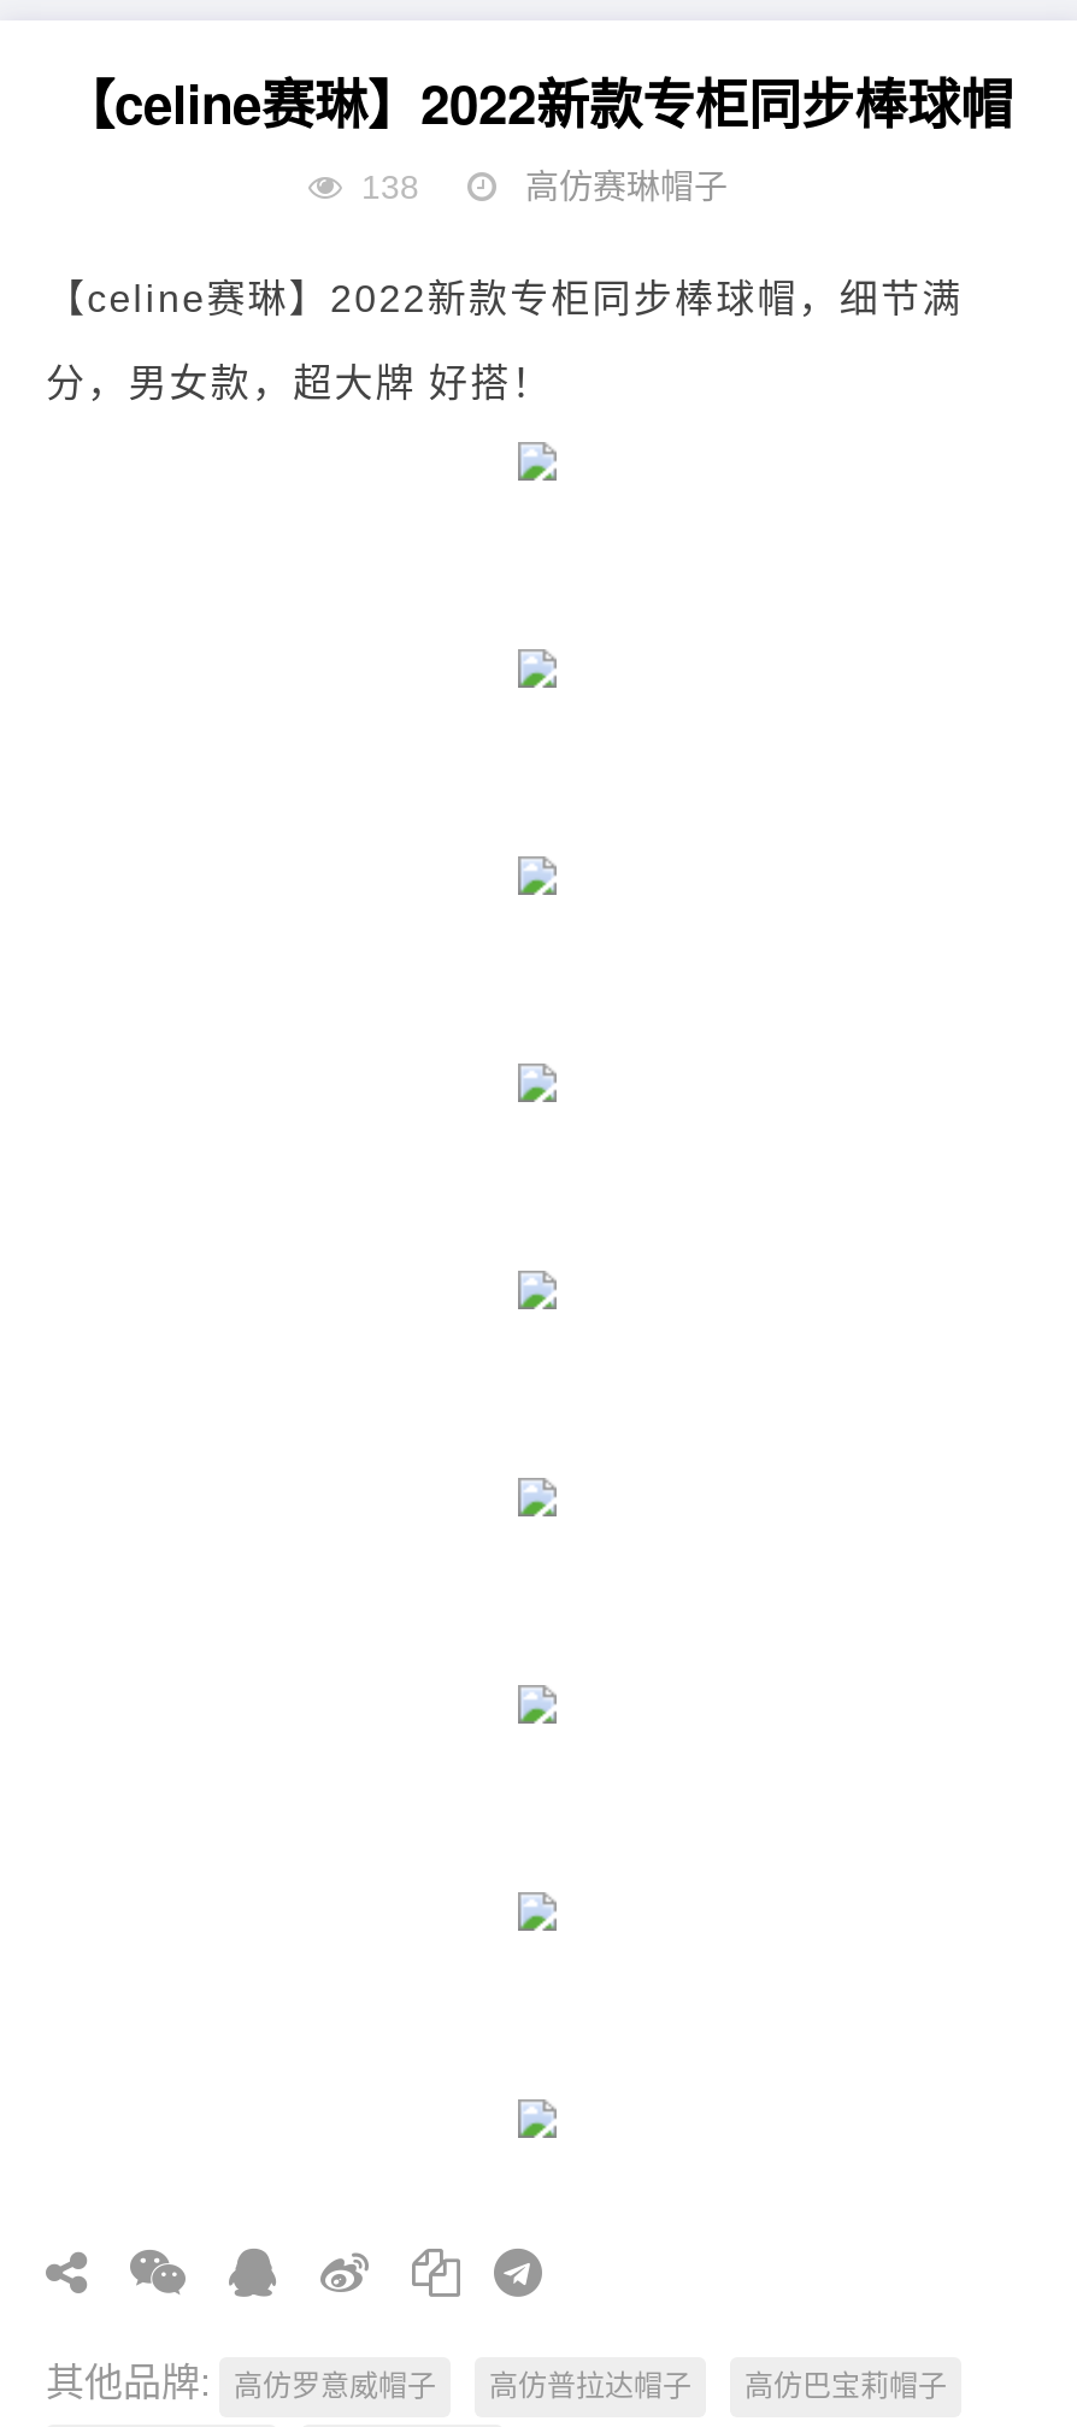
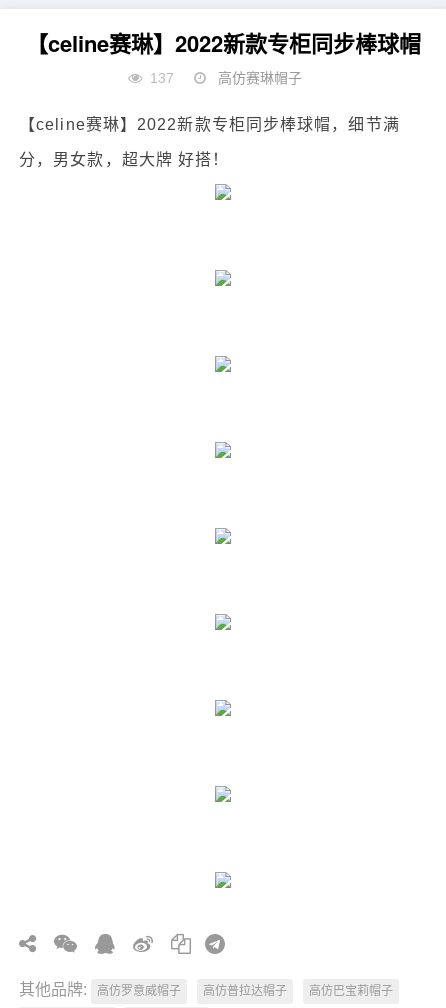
[361,167,419,205] 138 -> [150,70,174,86] 137

